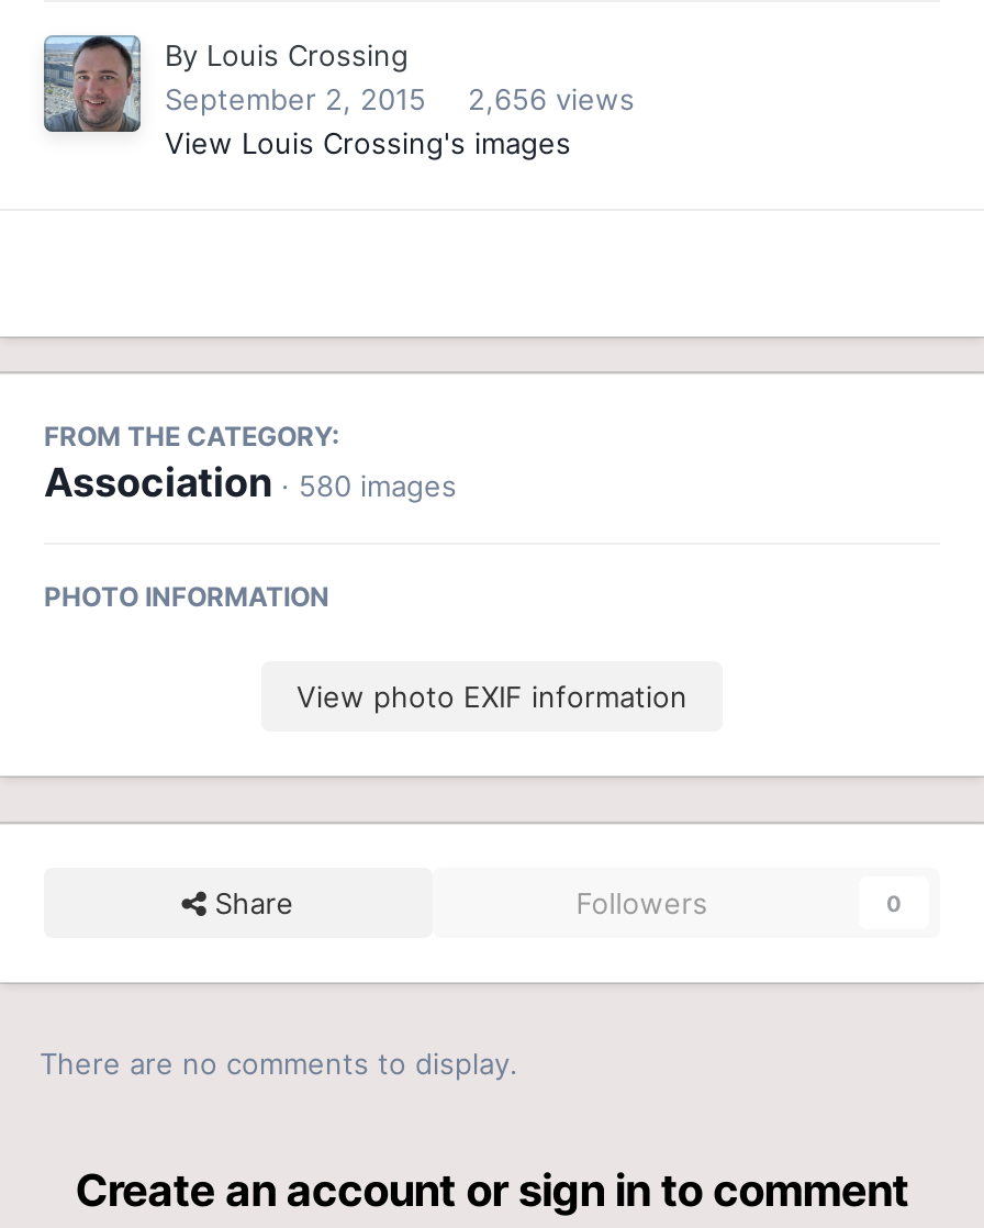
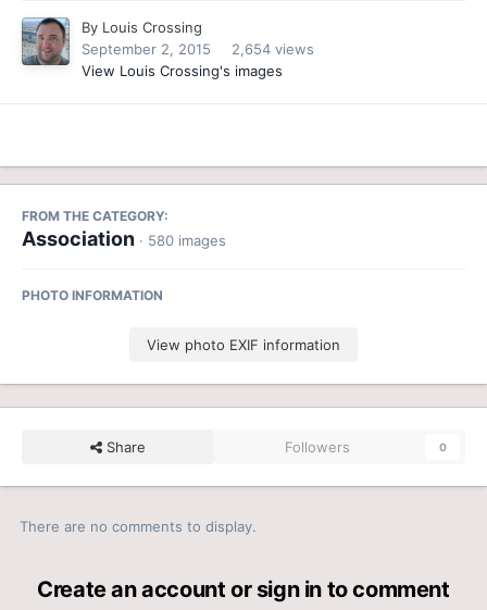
[165,82,635,117] September 2, 2015 2,656 views -> [82,40,314,58] September 2, 2015 2,654 views

